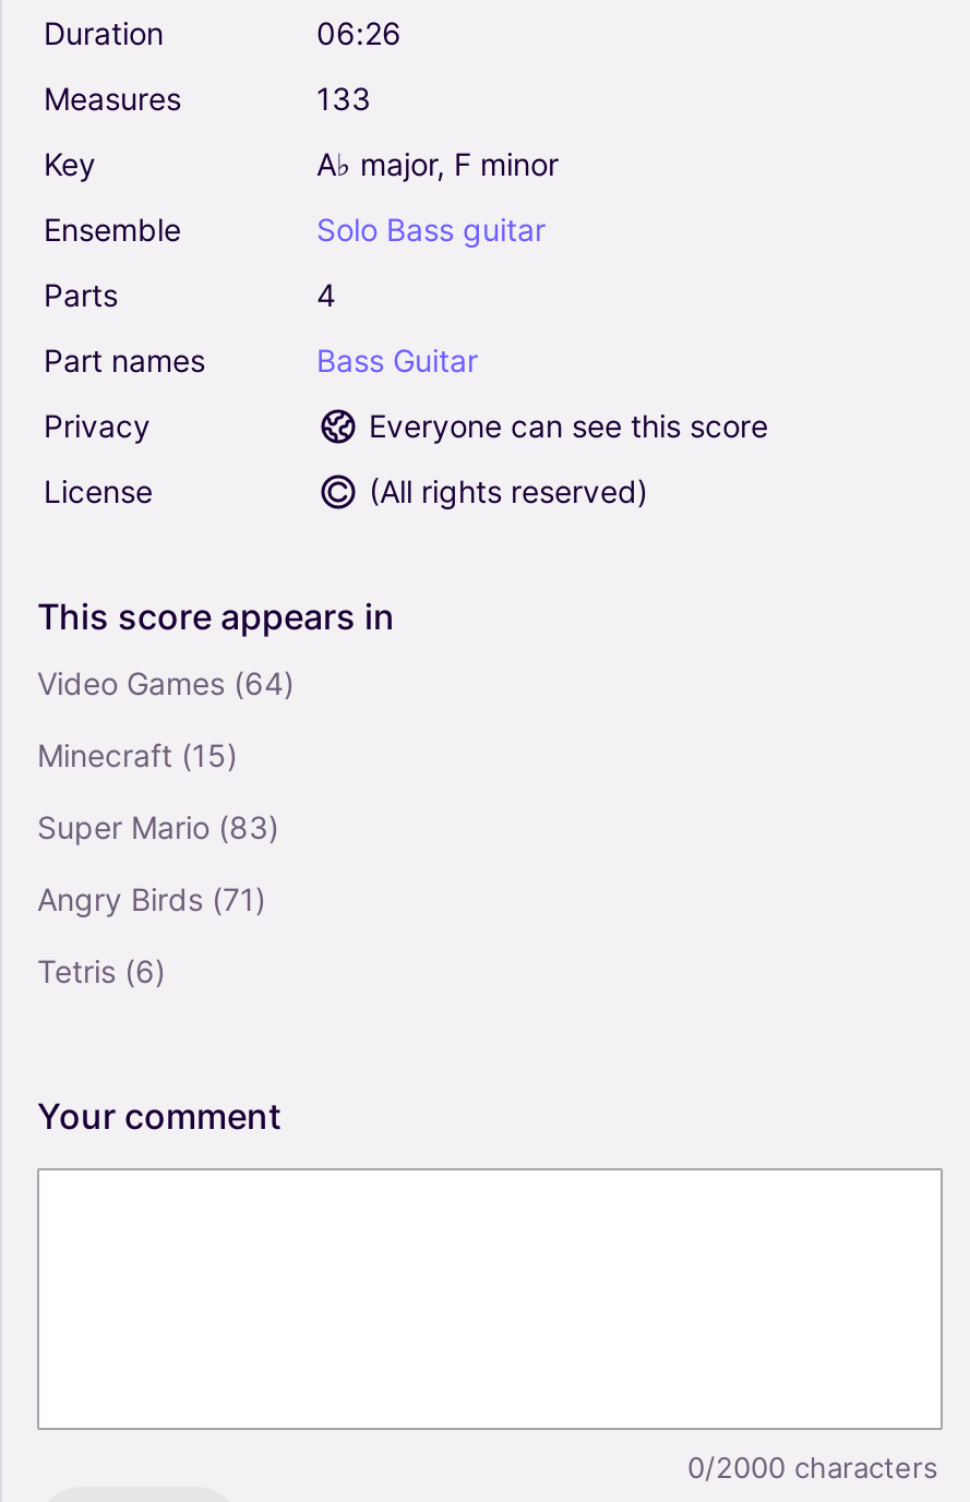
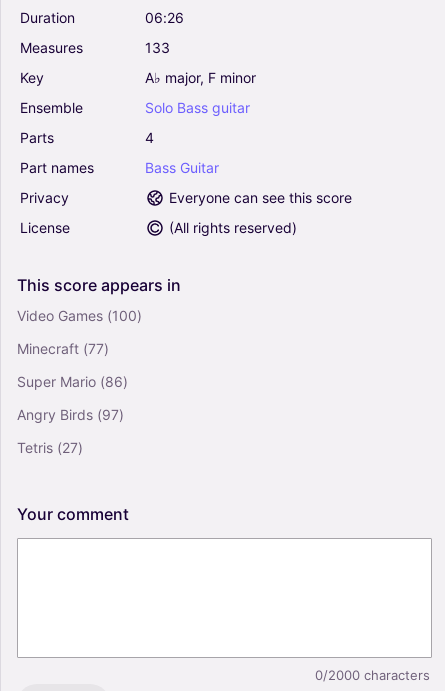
[37,664,295,701] Video Games (64) -> [17,307,142,324] Video Games (100)
[37,736,238,773] Minecraft (15) -> [17,340,109,357] Minecraft (77)
[37,808,279,845] Super Mario (83) -> [17,373,128,390] Super Mario (86)
[37,880,266,917] Angry Birds (71) -> [17,406,124,423] Angry Birds (97)
[37,952,166,989] Tetris (6) -> [17,439,83,456] Tetris (27)

